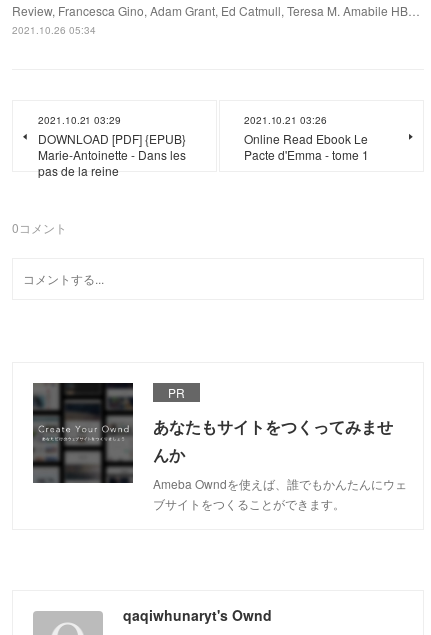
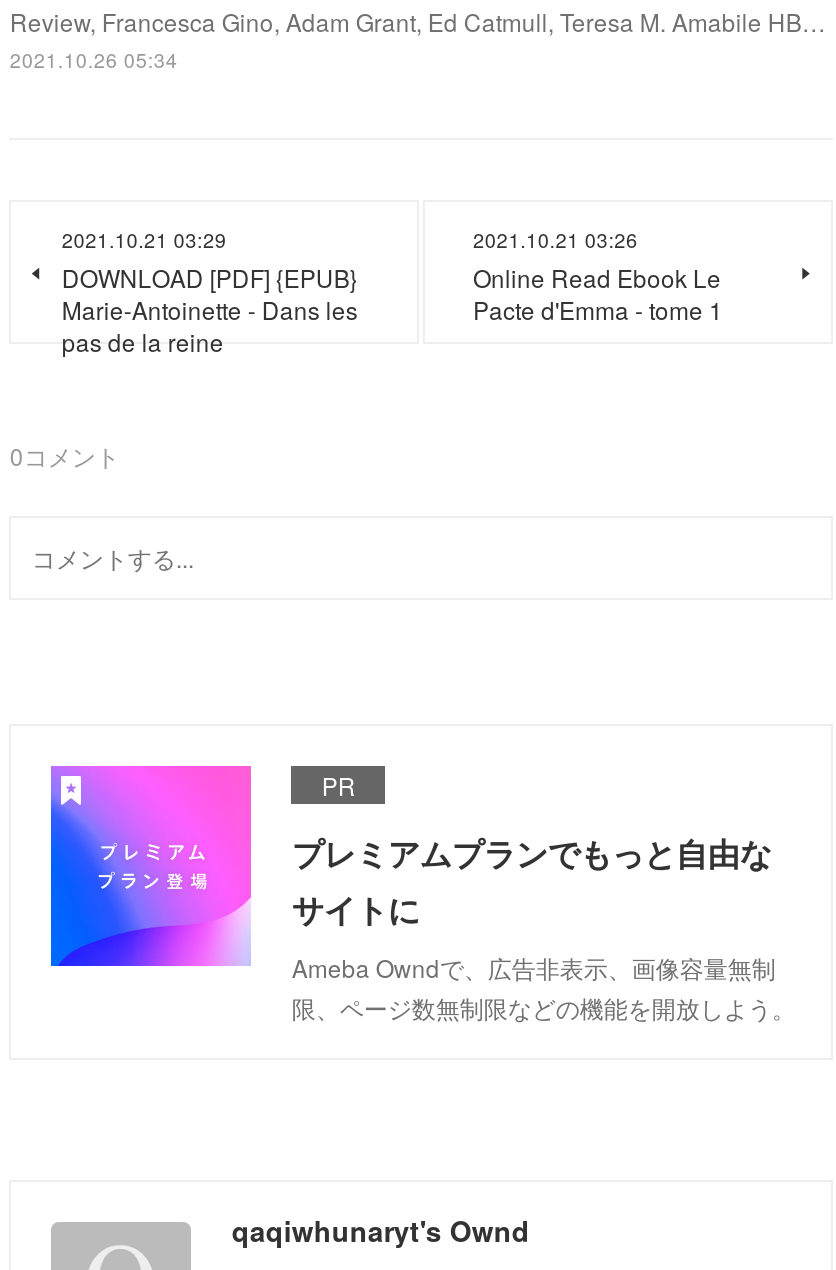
[32,382,407,512] [image] | あなたもサイトをつくってみませ | んか | Ameba Owndを使えば、誰でもかんたんにウェ | ブサイトをつくることができます。 -> [49,764,796,1024] [image] | プレミアムプランでもっと自由な | サイトに | Ameba Owndで、広告非表示、画像容量無制 | 限、ページ数無制限などの機能を開放しよう。

